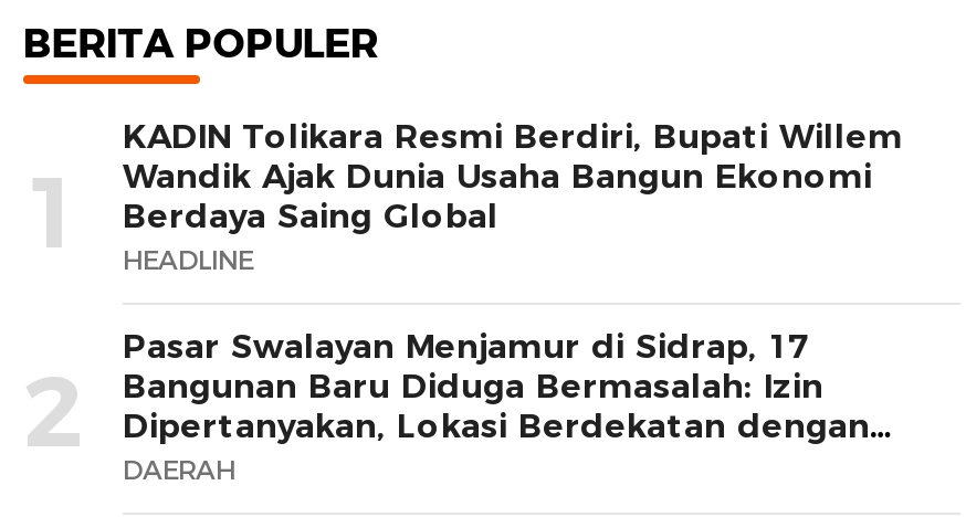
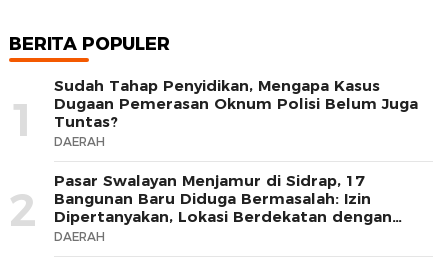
[123,114,903,276] KADIN Tolikara Resmi Berdiri, Bupati Willem | Wandik Ajak Dunia Usaha Bangun Ekonomi | Berdaya Saing Global | HEADLINE -> [54,76,418,149] Sudah Tahap Penyidikan, Mengapa Kasus | Dugaan Pemerasan Oknum Polisi Belum Juga | Tuntas? | DAERAH

